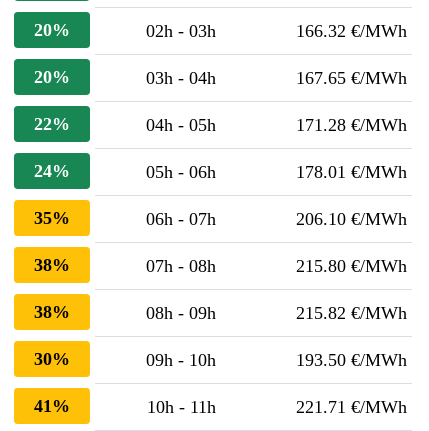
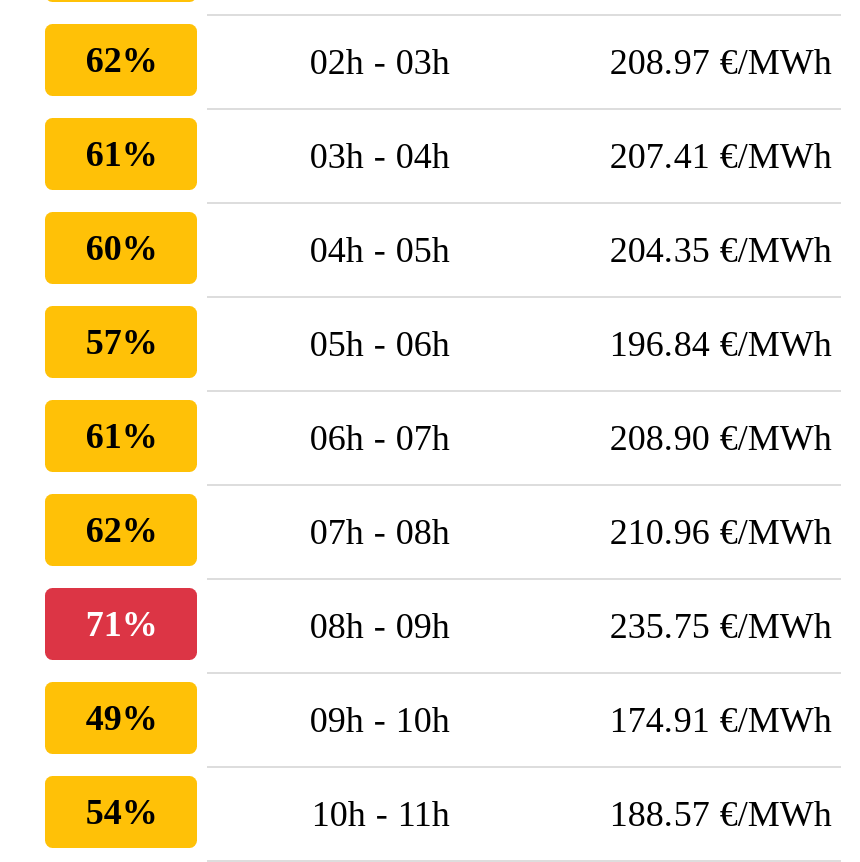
[34,20,70,40] 20% -> [86,39,158,79] 62%
[296,21,407,41] 166.32 €/MWh -> [610,41,832,81] 208.97 €/MWh
[34,67,70,87] 20% -> [86,133,158,173] 61%
[296,68,407,88] 167.65 €/MWh -> [610,135,832,175] 207.41 €/MWh
[34,114,70,134] 22% -> [86,227,158,267] 60%
[296,115,407,135] 171.28 €/MWh -> [610,229,832,269] 204.35 €/MWh
[34,161,70,181] 24% -> [86,321,158,361] 57%
[296,162,407,182] 178.01 €/MWh -> [610,323,832,363] 196.84 €/MWh
[34,208,70,228] 35% -> [86,415,158,455] 61%
[296,209,407,229] 206.10 €/MWh -> [610,417,832,457] 208.90 €/MWh
[34,255,70,275] 38% -> [86,509,158,549] 62%
[296,256,407,276] 215.80 €/MWh -> [610,511,832,551] 210.96 €/MWh
[34,302,70,322] 38% -> [86,603,158,643] 71%
[296,303,407,323] 215.82 €/MWh -> [610,605,832,645] 235.75 €/MWh
[34,349,70,369] 30% -> [86,697,158,737] 49%
[296,350,407,370] 193.50 €/MWh -> [610,699,832,739] 174.91 €/MWh
[34,396,70,416] 41% -> [86,791,158,831] 54%
[296,397,407,417] 221.71 €/MWh -> [610,793,832,833] 188.57 €/MWh

